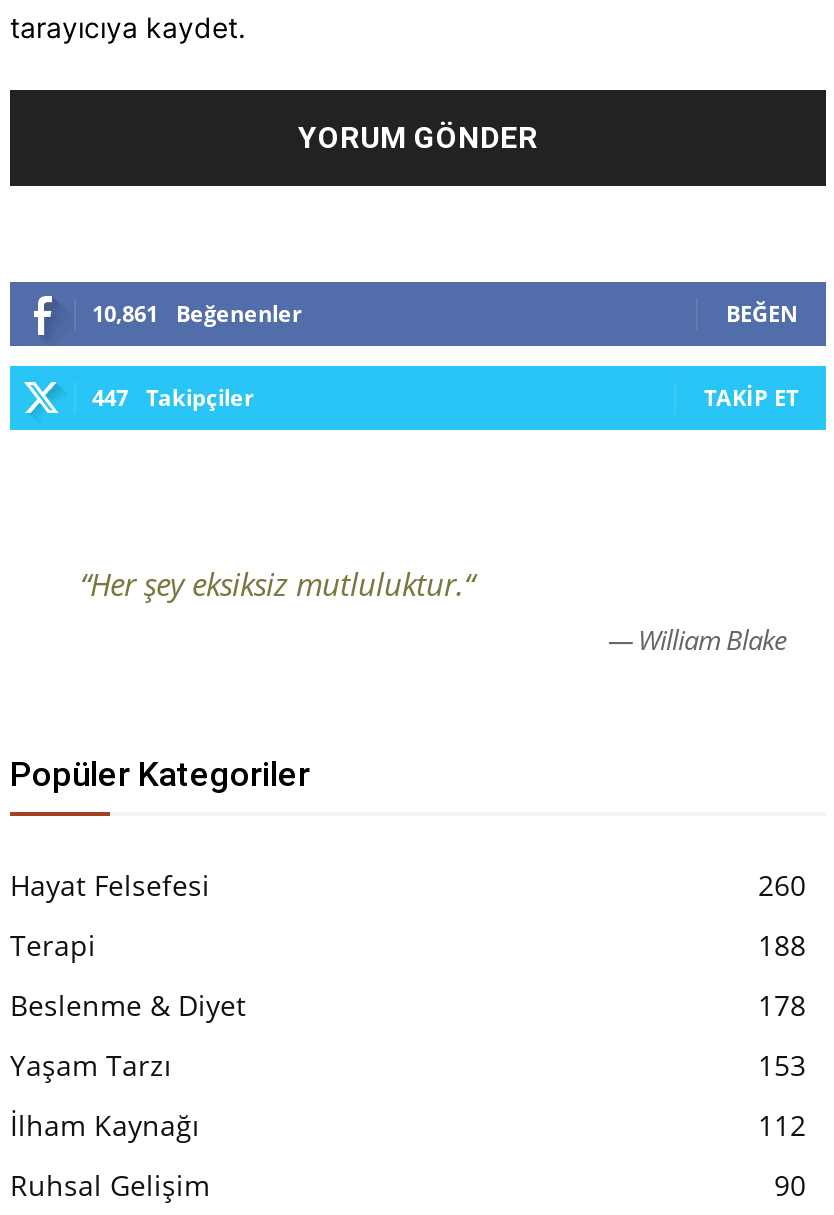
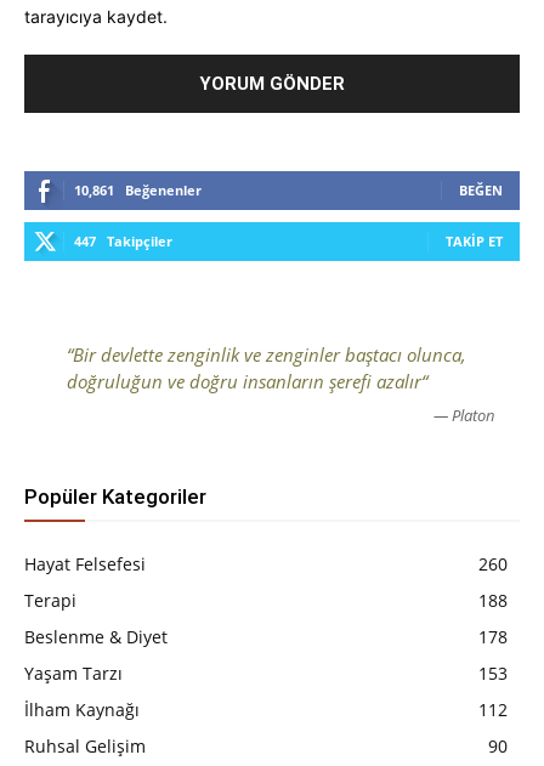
[80,563,786,657] “Her şey eksiksiz mutluluktur.“ | — William Blake -> [67,342,495,425] “Bir devlette zenginlik ve zenginler baştacı olunca, | doğruluğun ve doğru insanların şerefi azalır“ | — Platon

